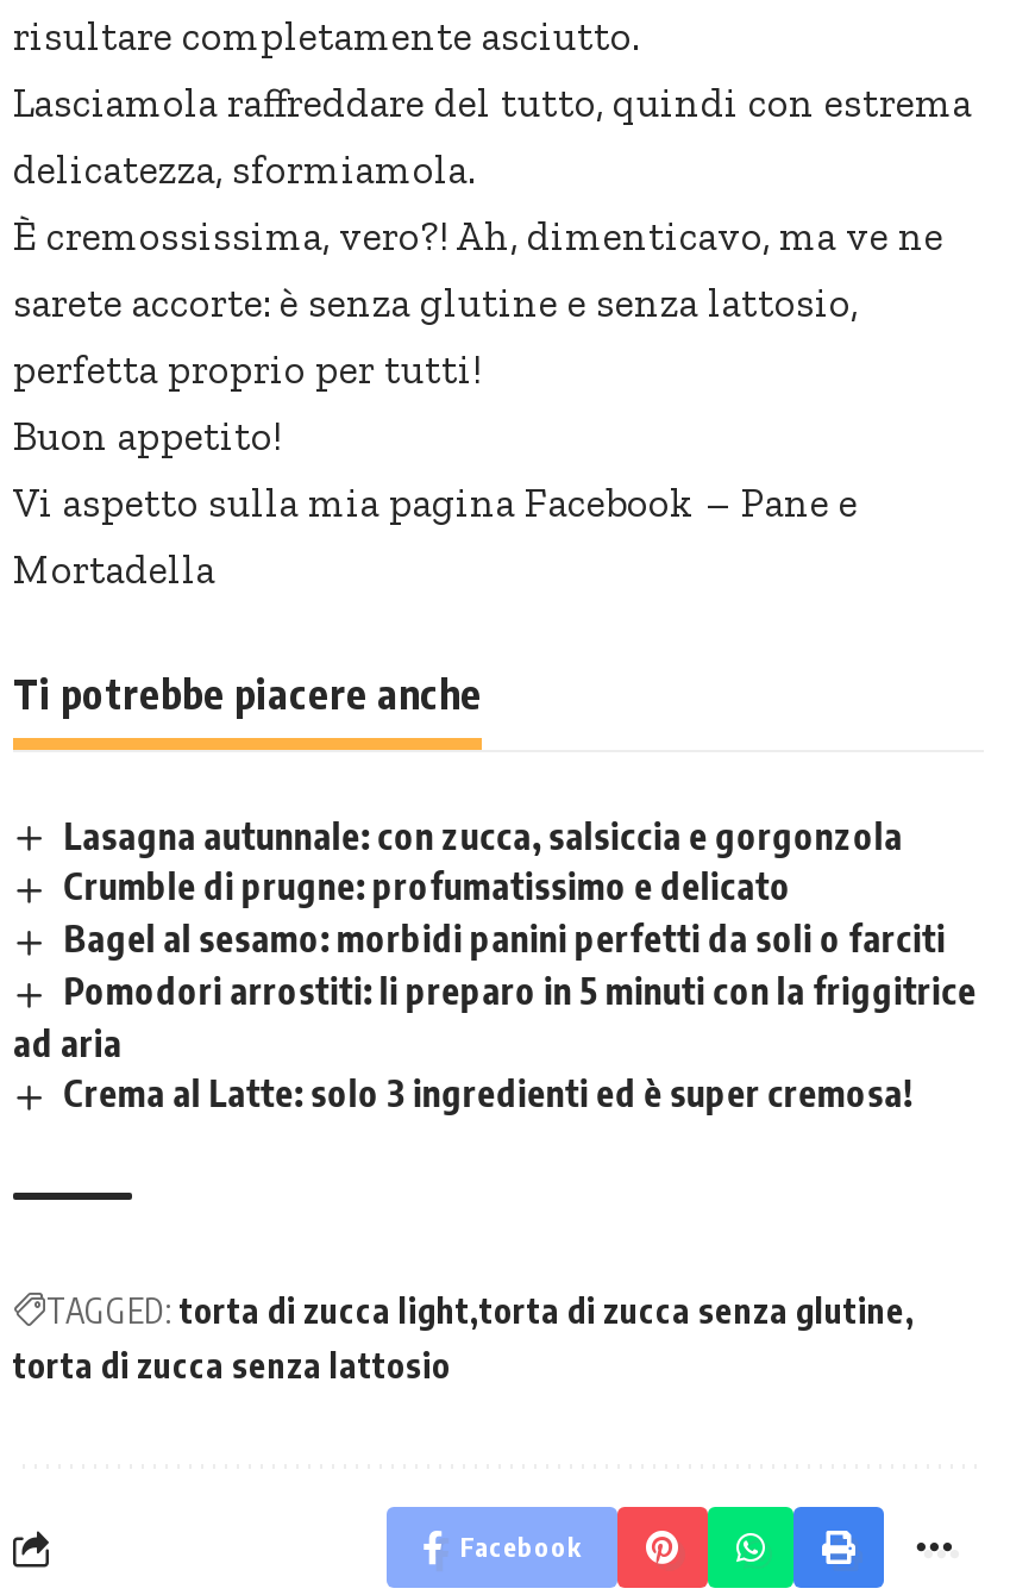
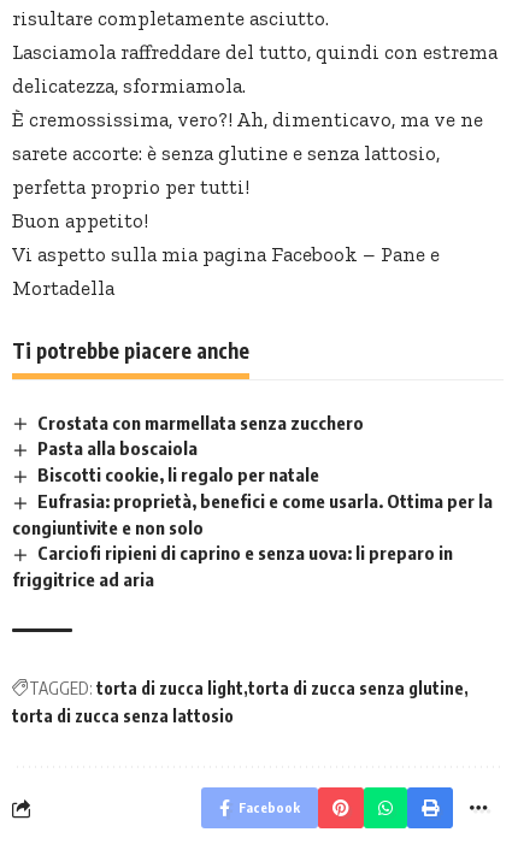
[13,813,977,1114] Lasagna autunnale: con zucca, salsiccia e gorgonzola | Crumble di prugne: profumatissimo e delicato | Bagel al sesamo: morbidi panini perfetti da soli o farciti | Pomodori arrostiti: li preparo in 5 minuti con la friggitrice | ad aria | Crema al Latte: solo 3 ingredienti ed è super cremosa! -> [12,411,493,590] Crostata con marmellata senza zucchero | Pasta alla boscaiola | Biscotti cookie, li regalo per natale | Eufrasia: proprietà, benefici e come usarla. Ottima per la | congiuntivite e non solo | Carciofi ripieni di caprino e senza uova: li preparo in | friggitrice ad aria

